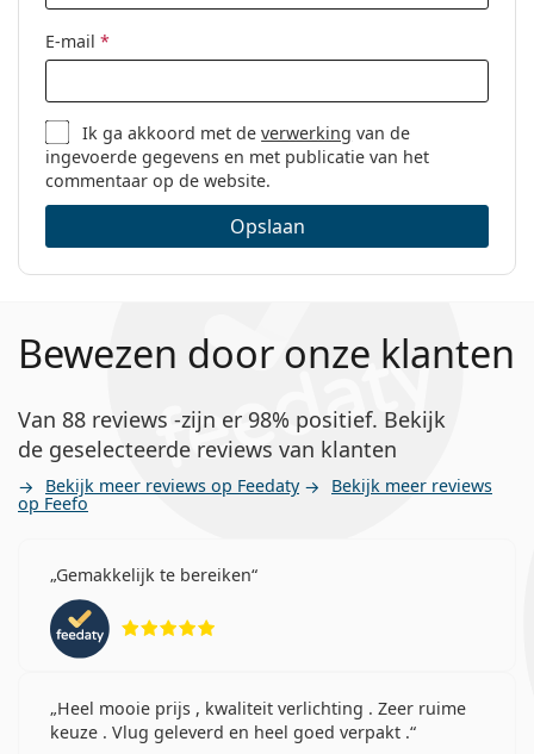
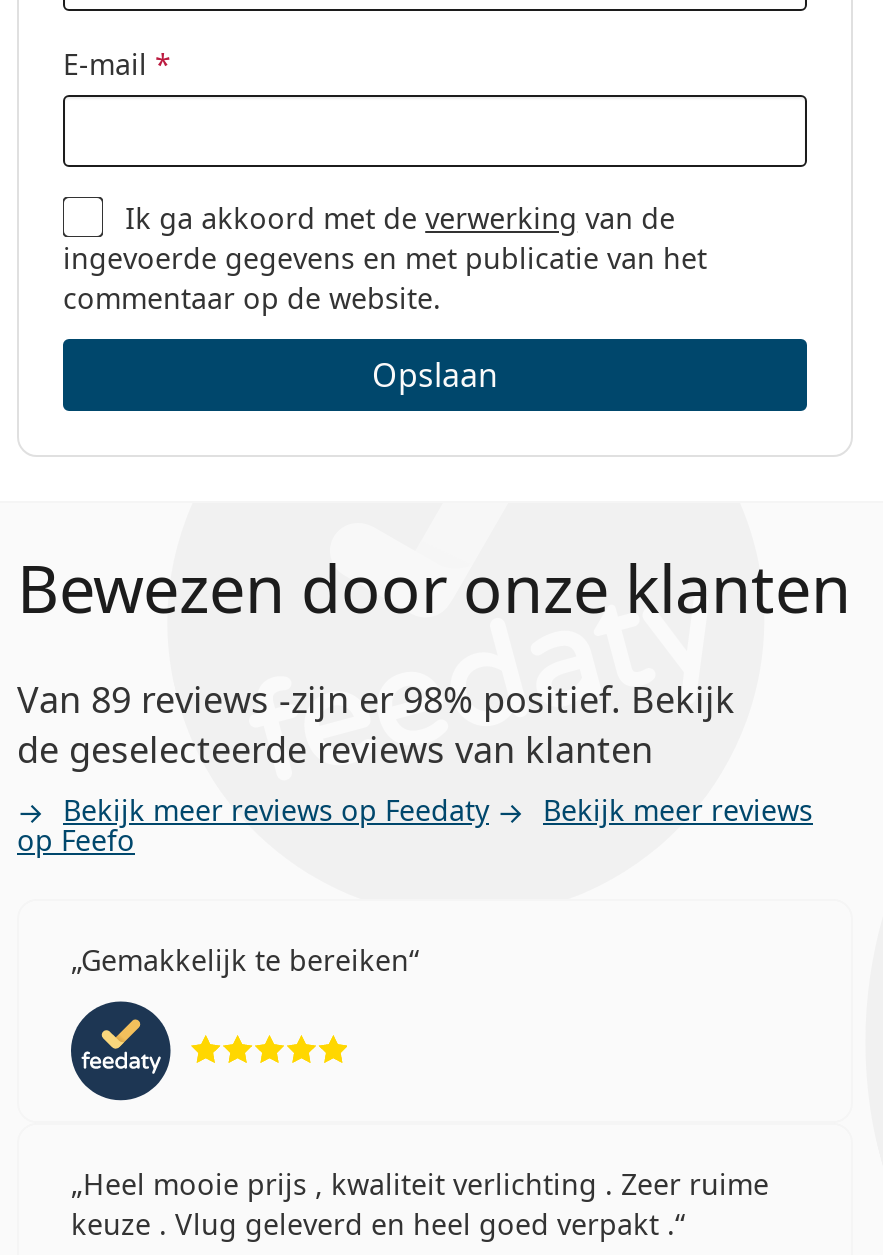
[18,405,446,433] Van 88 reviews -zijn er 98% positief. Bekijk -> [17,675,735,723] Van 89 reviews -zijn er 98% positief. Bekijk

